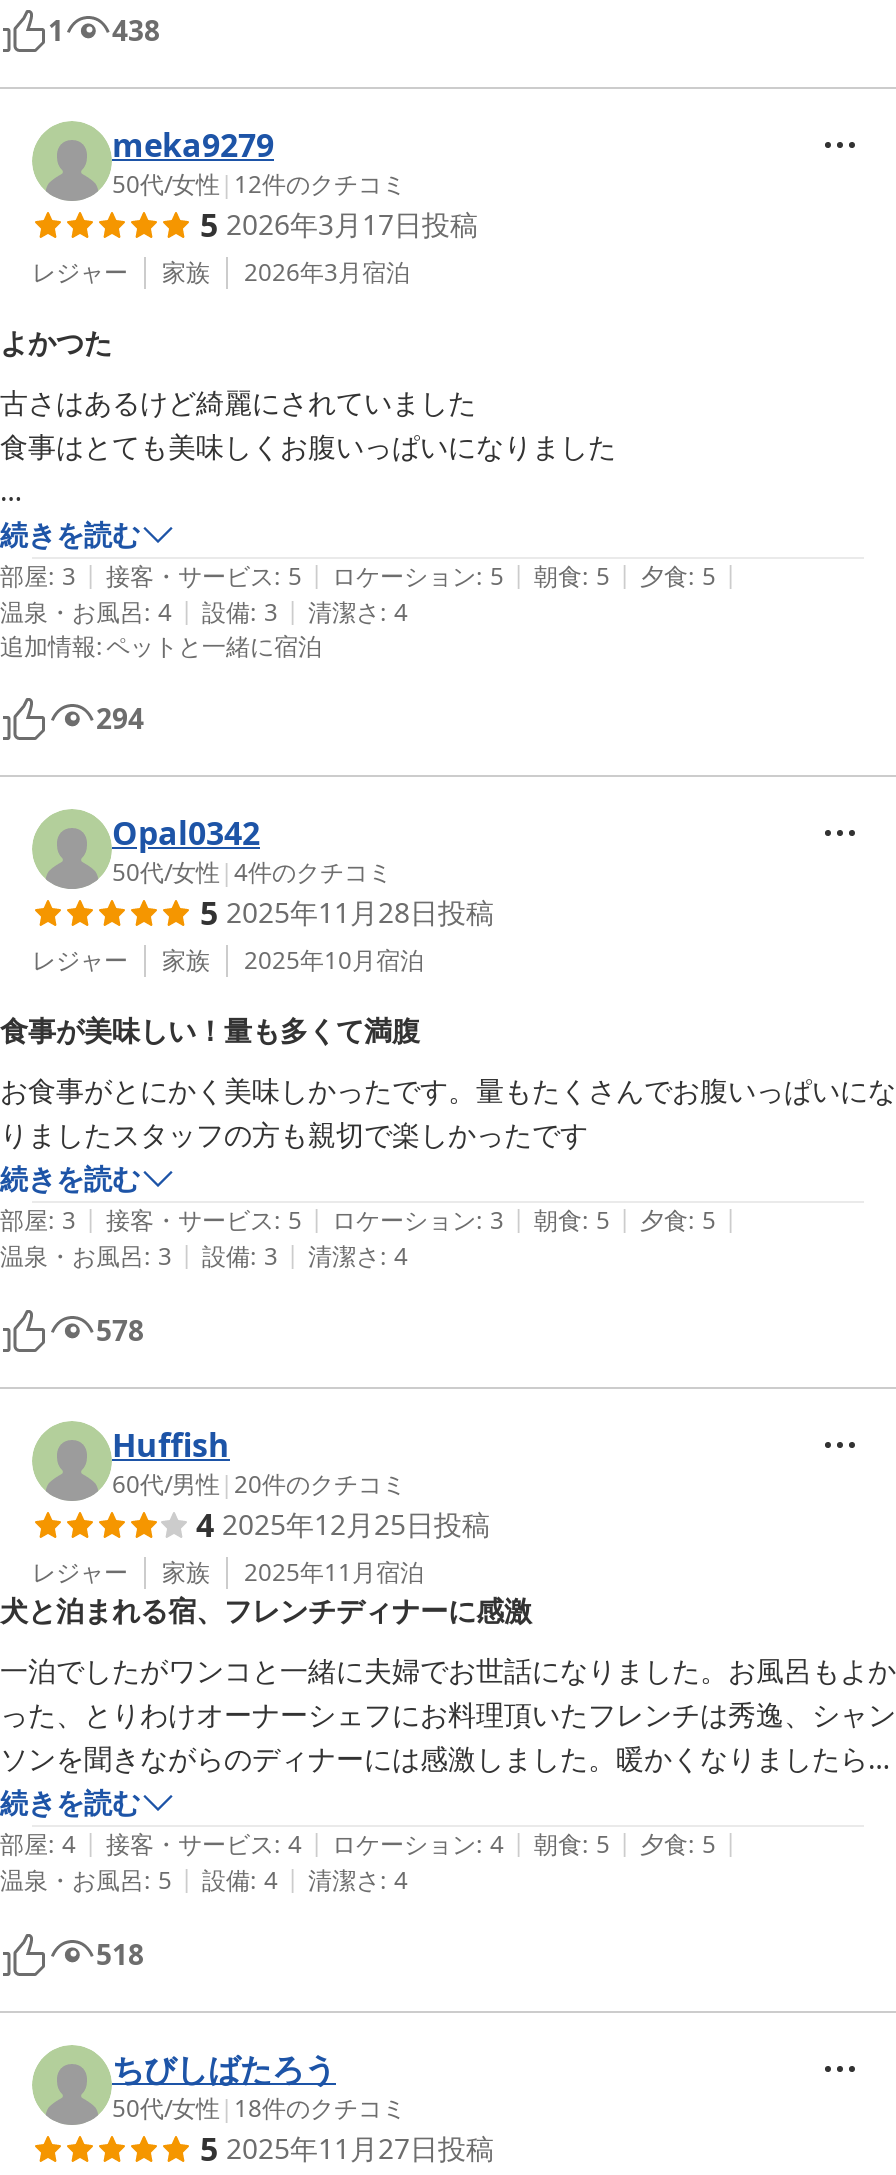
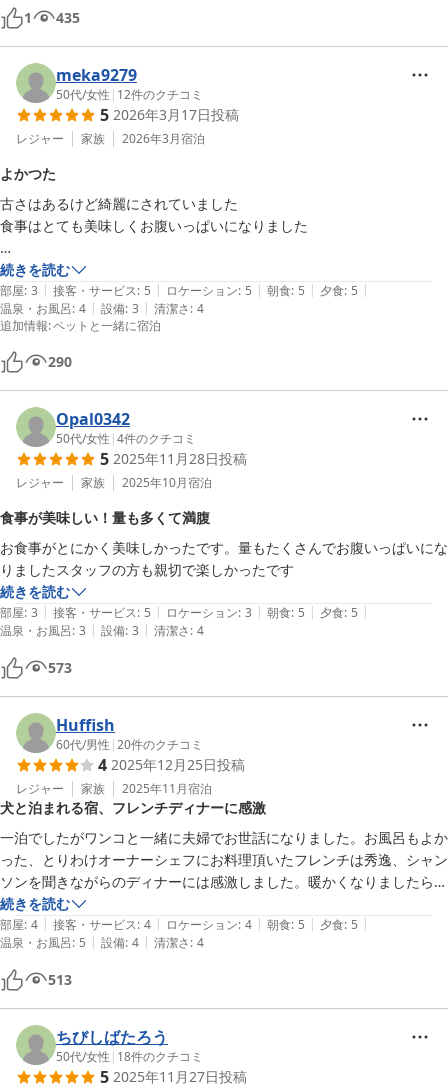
[48,11,160,49] 1 438 -> [24,8,80,27] 1 435
[96,699,144,737] 294 -> [48,352,72,371] 290
[96,1311,144,1349] 578 -> [48,658,72,677] 573
[96,1935,144,1973] 518 -> [48,970,72,989] 513

